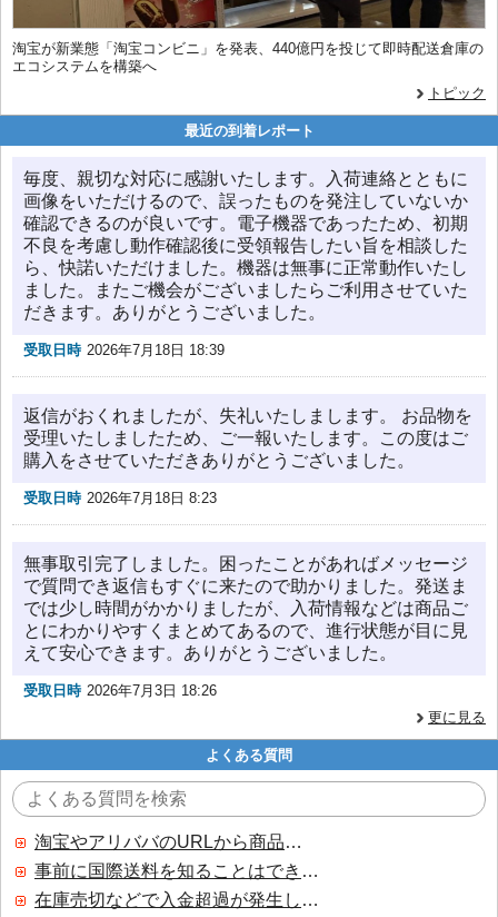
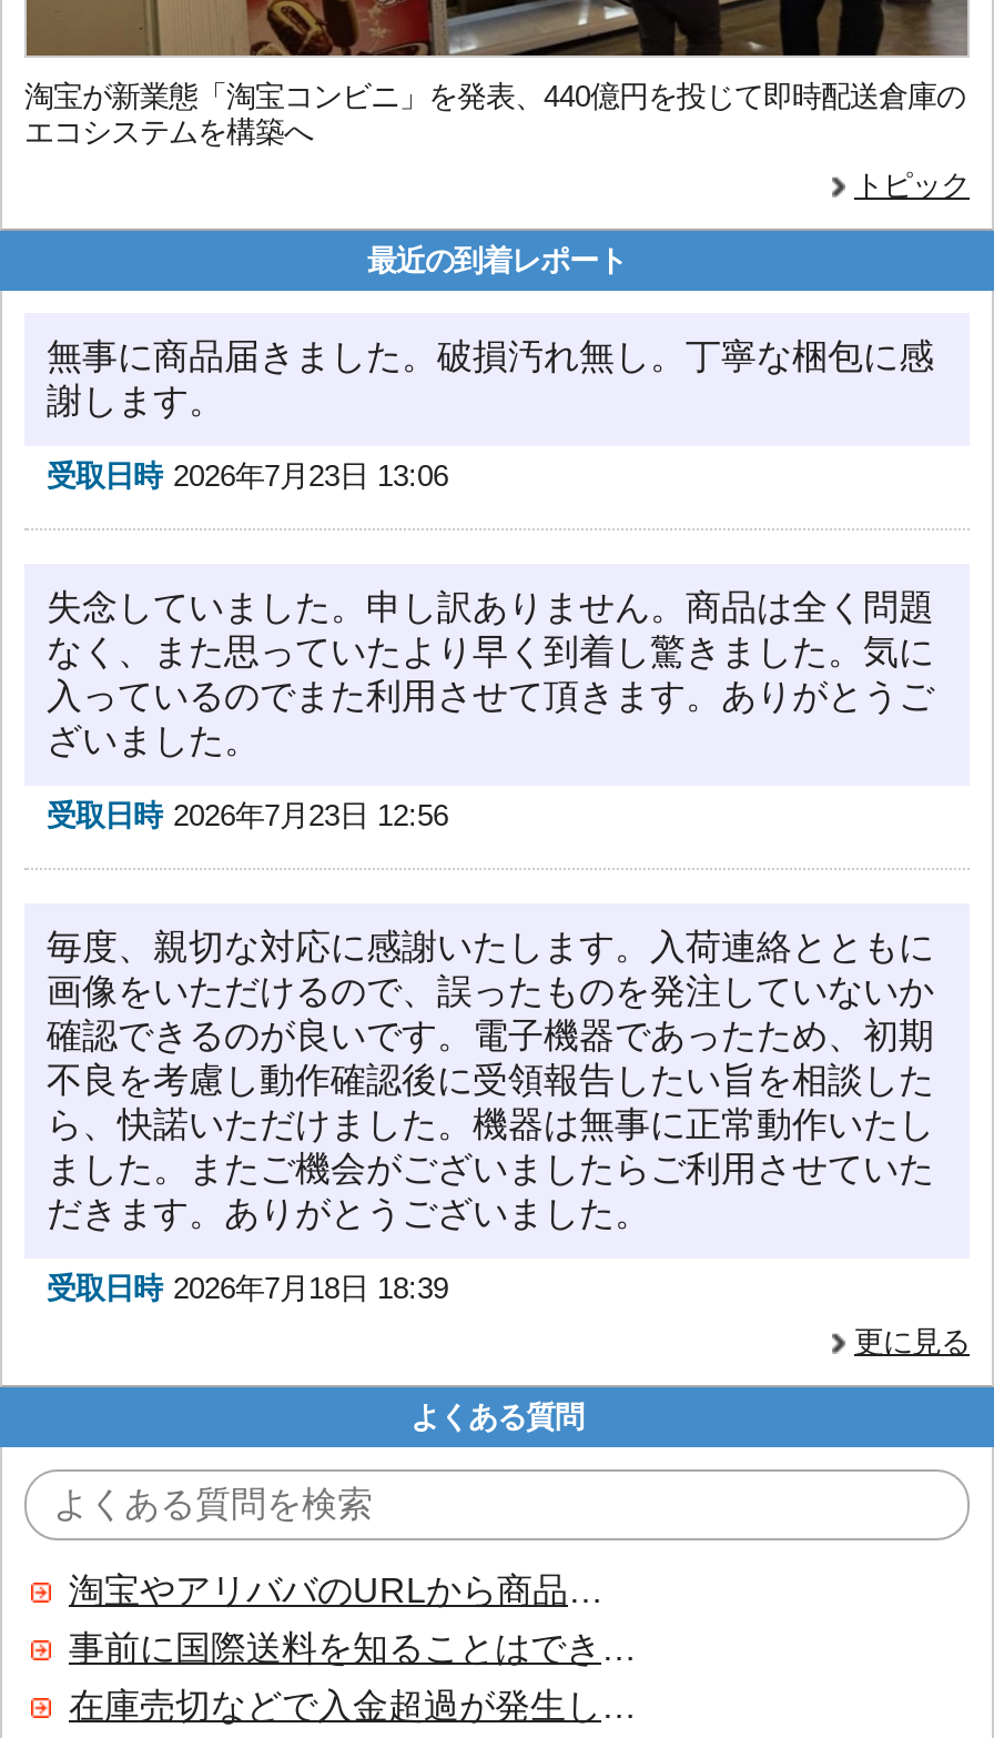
none -> [47,338,934,494] 無事に商品届きました。破損汚れ無し。丁寧な梱包に感 | 謝します。 | 受取日時 2026年7月23日 13:06
none -> [47,589,934,833] 失念していました。申し訳ありません。商品は全く問題 | なく、また思っていたより早く到着し驚きました。気に | 入っているのでまた利用させて頂きます。ありがとうご | ざいました。 | 受取日時 2026年7月23日 12:56
moved [23,170,468,359] -> [47,929,934,1306]: 毎度、親切な対応に感謝いたします。入荷連絡とともに | 画像をいただけるので、誤ったものを発注していないか | 確認できるのが良いです。電子機器であったため、初期 | 不良を考慮し動作確認後に受領報告したい旨を相談した | ら、快諾いただけました。機器は無事に正常動作いたし | ました。またご機会がございましたらご利用させていた | だきます。ありがとうございました。 | 受取日時 2026年7月18日 18:39
[23,407,472,507] 返信がおくれましたが、失礼いたしまします。 お品物を | 受理いたしましたため、ご一報いたします。この度はご | 購入をさせていただきありがとうございました。 | 受取日時 2026年7月18日 8:23 -> none
[23,555,468,699] 無事取引完了しました。困ったことがあればメッセージ | で質問でき返信もすぐに来たので助かりました。発送ま | では少し時間がかかりましたが、入荷情報などは商品ご | とにわかりやすくまとめてあるので、進行状態が目に見 | えて安心できます。ありがとうございました。 | 受取日時 2026年7月3日 18:26 -> none

